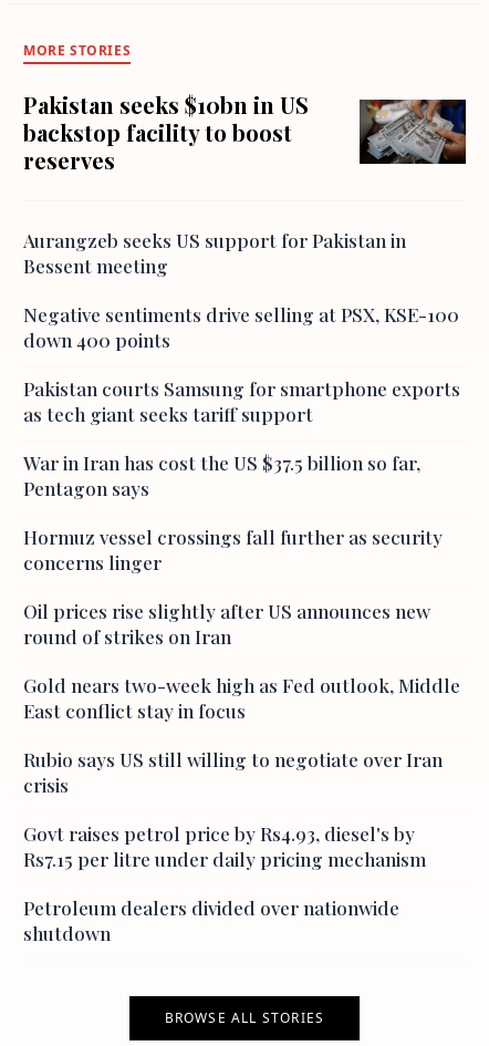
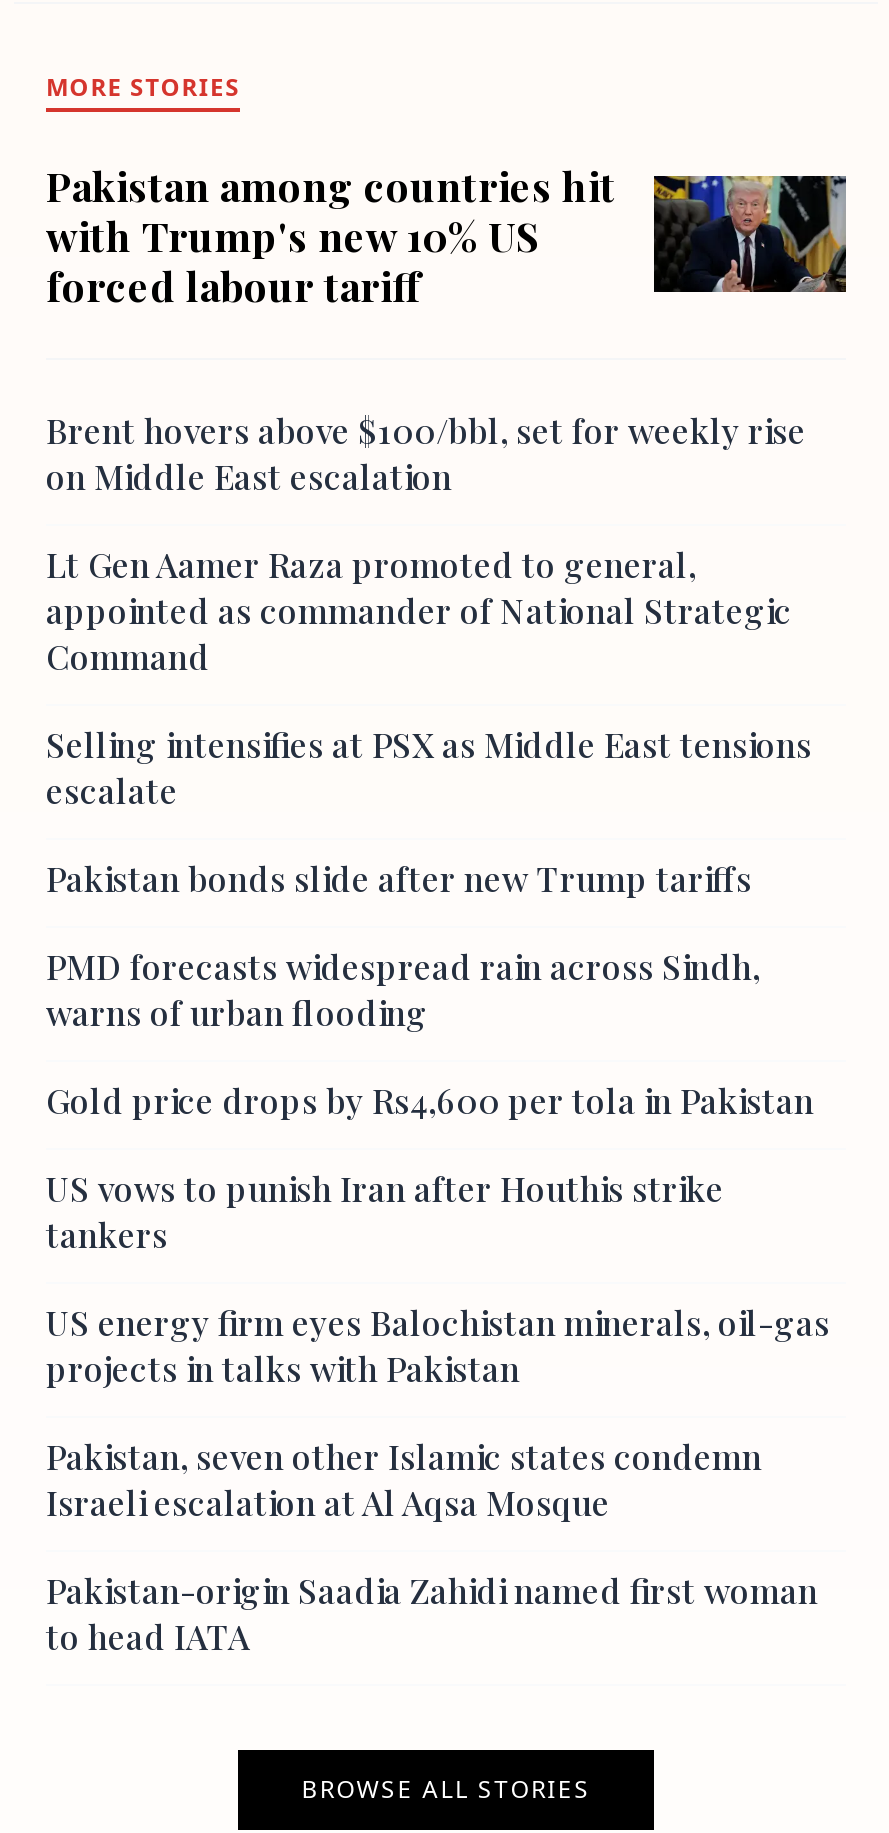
[23,89,309,175] Pakistan seeks $10bn in US | backstop facility to boost | reserves -> [46,158,616,312] Pakistan among countries hit | with Trump's new 10% US | forced labour tariff
[360,99,466,165] [image] -> [654,174,848,294] [image]
[23,228,406,278] Aurangzeb seeks US support for Pakistan in | Bessent meeting -> [46,408,806,498] Brent hovers above $100/bbl, set for weekly rise | on Middle East escalation
[23,302,459,352] Negative sentiments drive selling at PSX, KSE-100 | down 400 points -> [46,542,792,678] Lt Gen Aamer Raza promoted to general, | appointed as commander of National Strategic | Command
[23,376,460,426] Pakistan courts Samsung for smartphone exports | as tech giant seeks tariff support -> [46,722,812,812] Selling intensifies at PSX as Middle East tensions | escalate
[23,450,420,500] War in Iran has cost the US $37.5 billion so far, | Pentagon says -> [46,856,752,900] Pakistan bonds slide after new Trump tariffs
[23,524,443,574] Hormuz vessel crossings fall further as security | concerns linger -> [46,944,760,1034] PMD forecasts widespread rain across Sindh, | warns of urban flooding
[23,599,430,648] Oil prices rise slightly after US announces new | round of strikes on Iran -> [46,1078,814,1122] Gold price drops by Rs4,600 per tola in Pakistan
[23,673,460,723] Gold nears two-week high as Fed outlook, Middle | East conflict stay in focus -> [46,1166,724,1256] US vows to punish Iran after Houthis strike | tankers
[23,747,443,797] Rubio says US still willing to negotiate over Iran | crisis -> [46,1300,830,1390] US energy firm eyes Balochistan minerals, oil-gas | projects in talks with Pakistan
[23,821,426,871] Govt raises petrol price by Rs4.93, diesel's by | Rs7.15 per litre under daily pricing mechanism -> [46,1434,762,1524] Pakistan, seven other Islamic states condemn | Israeli escalation at Al Aqsa Mosque
[23,895,399,945] Petroleum dealers divided over nationwide | shutdown -> [46,1568,818,1658] Pakistan-origin Saadia Zahidi named first woman | to head IATA

